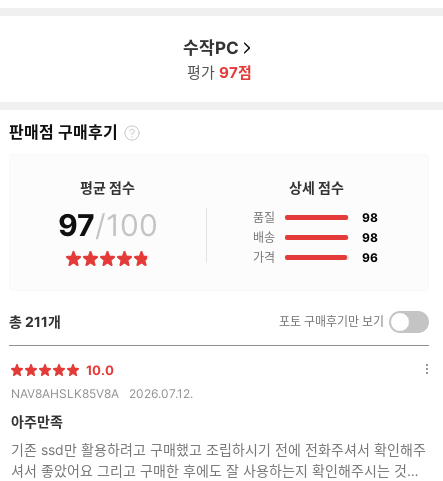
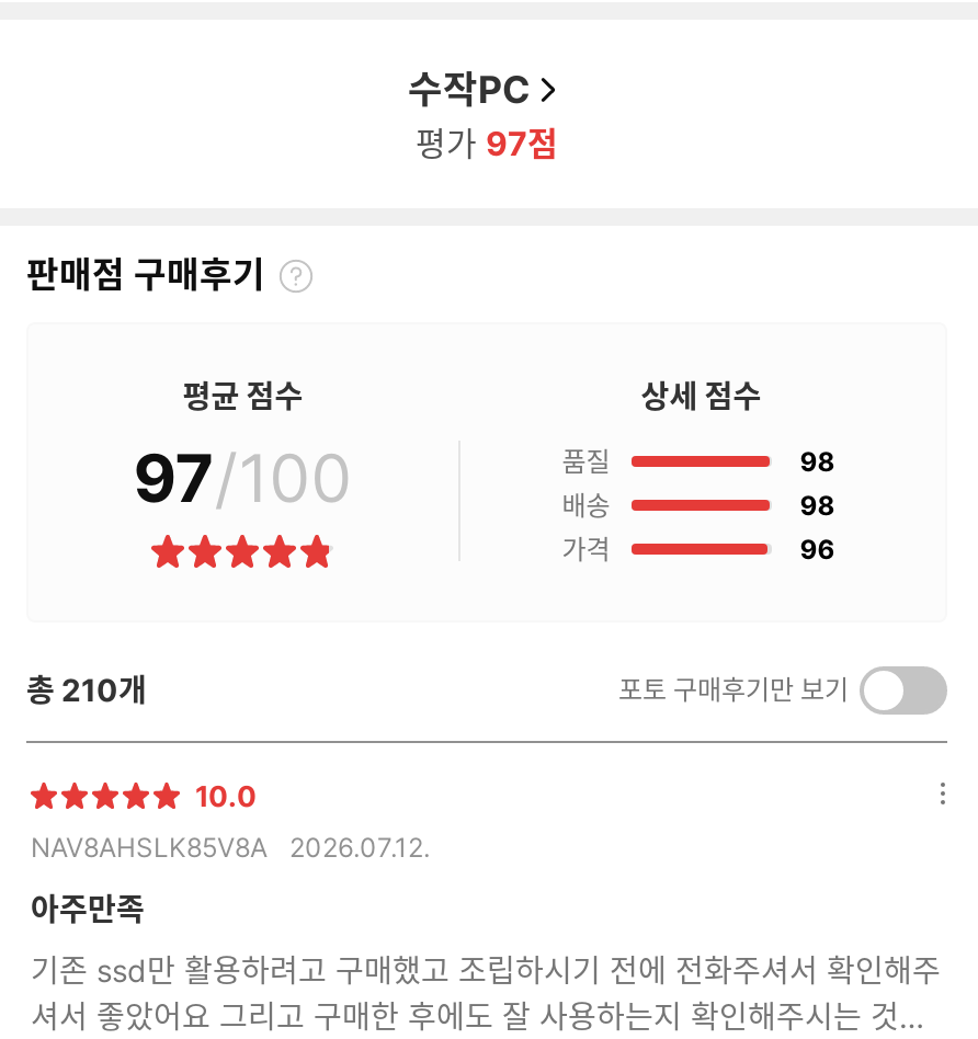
[9,313,61,330] 총 211개 -> [26,671,147,708] 총 210개

